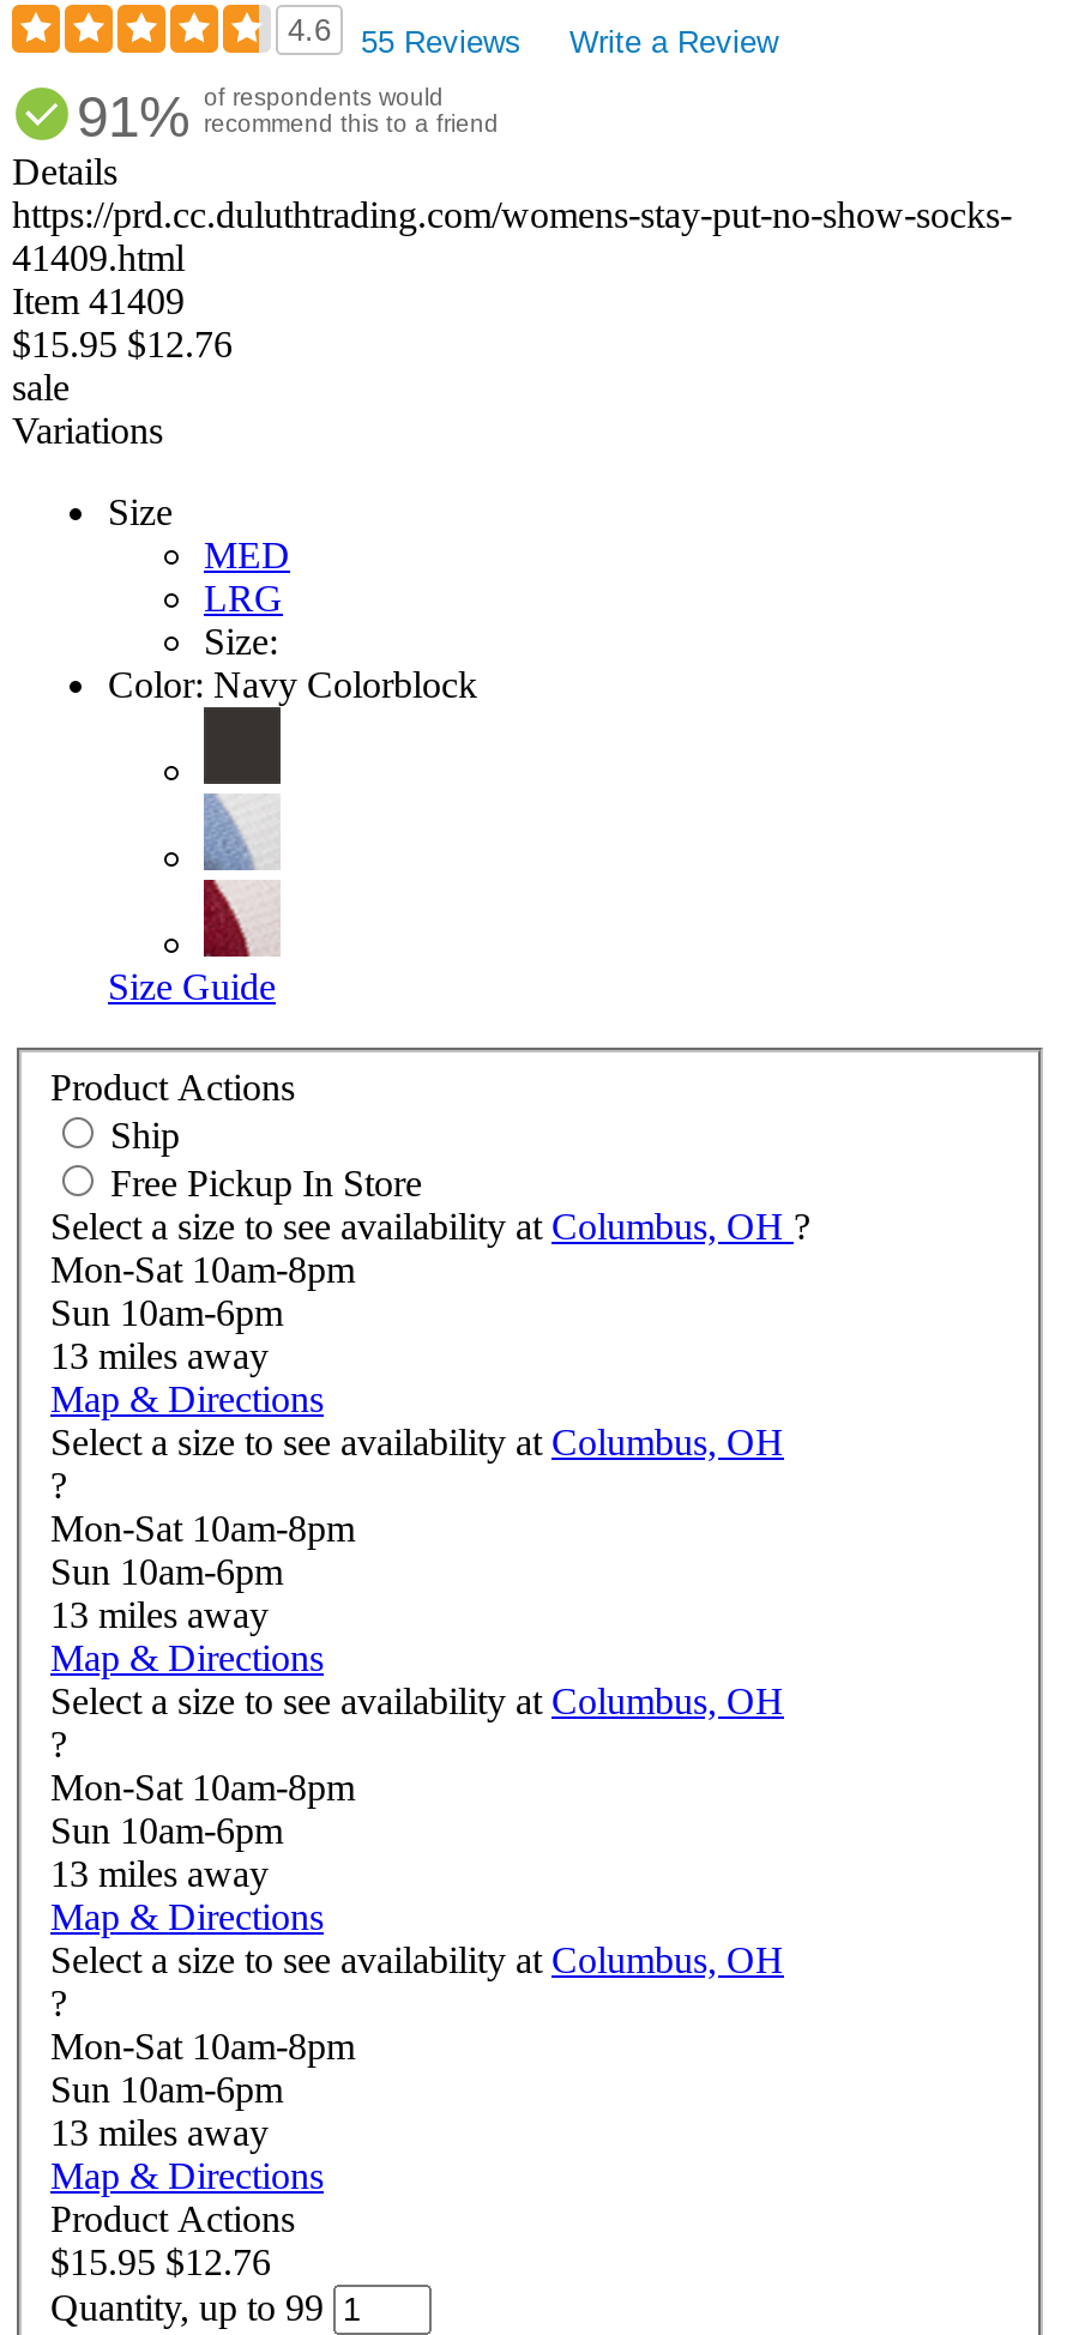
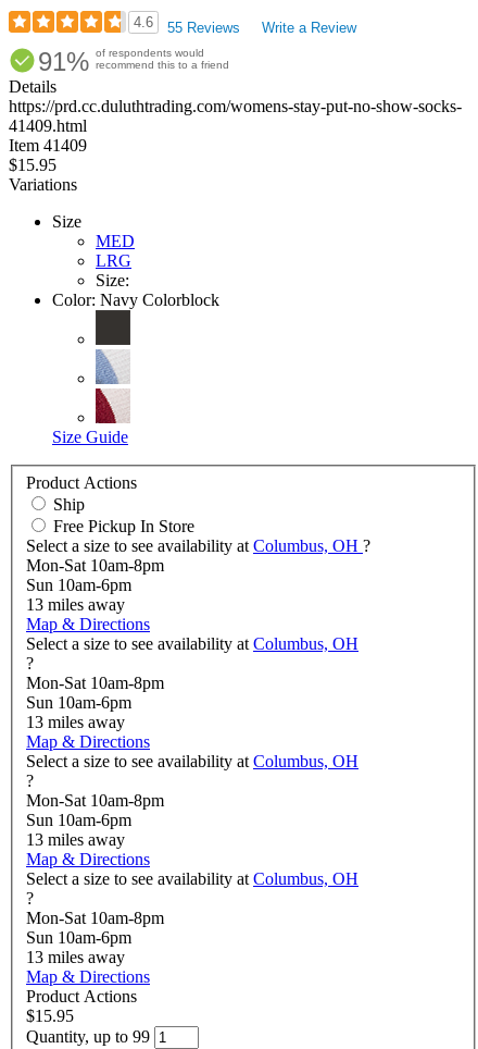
[12,324,233,408] $15.95 $12.76 | sale -> [9,156,56,174] $15.95
[50,2241,271,2282] $15.95 $12.76 -> [26,1006,74,1025] $15.95

